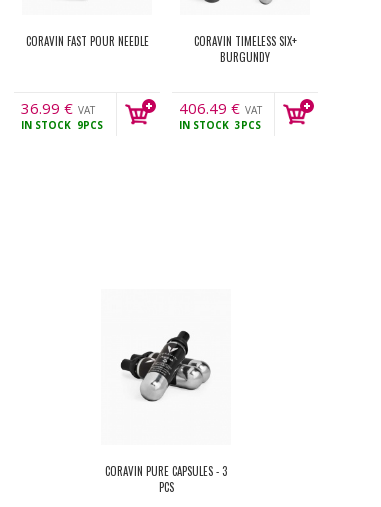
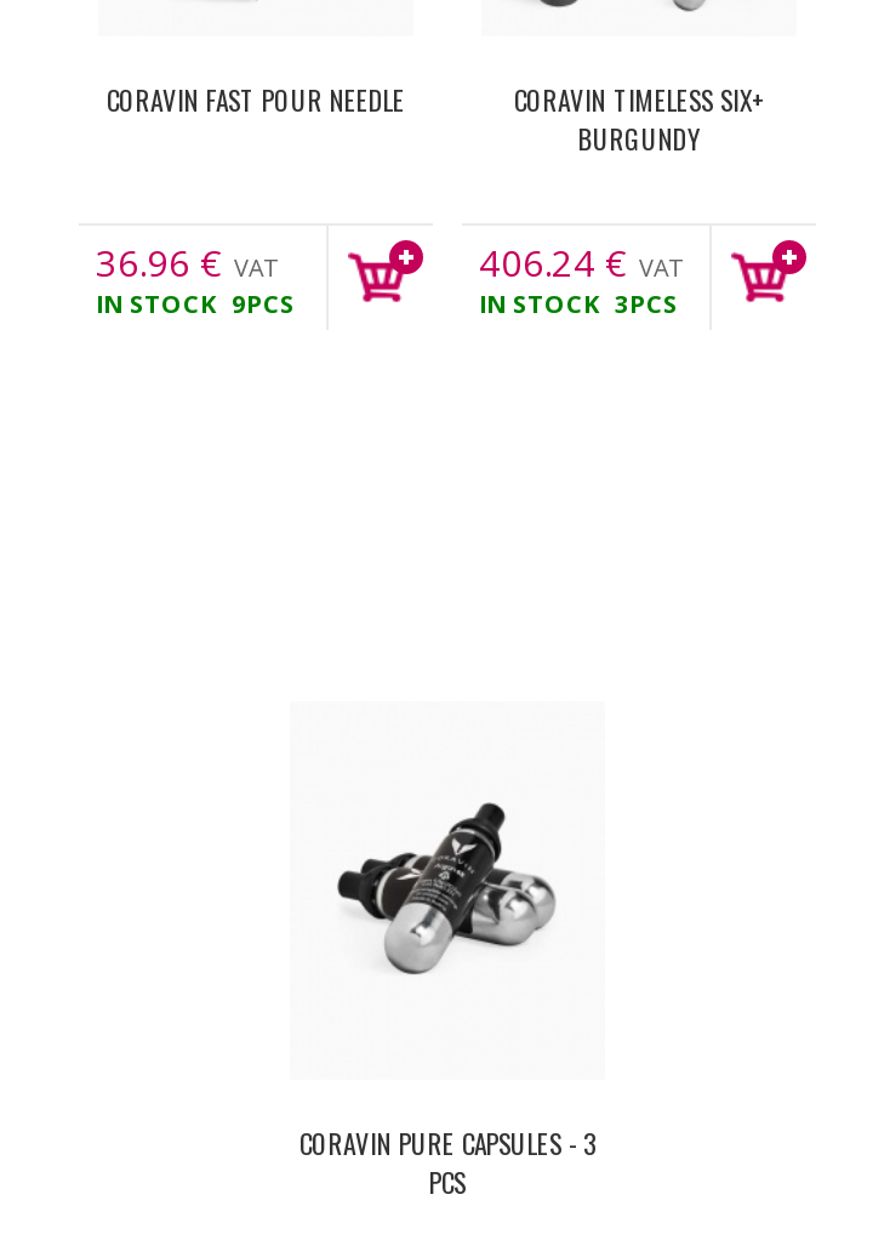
[21,98,95,118] 36.99 € VAT -> [96,238,275,286] 36.96 € VAT
[179,98,262,118] 406.49 € VAT -> [479,238,680,286] 406.24 € VAT

